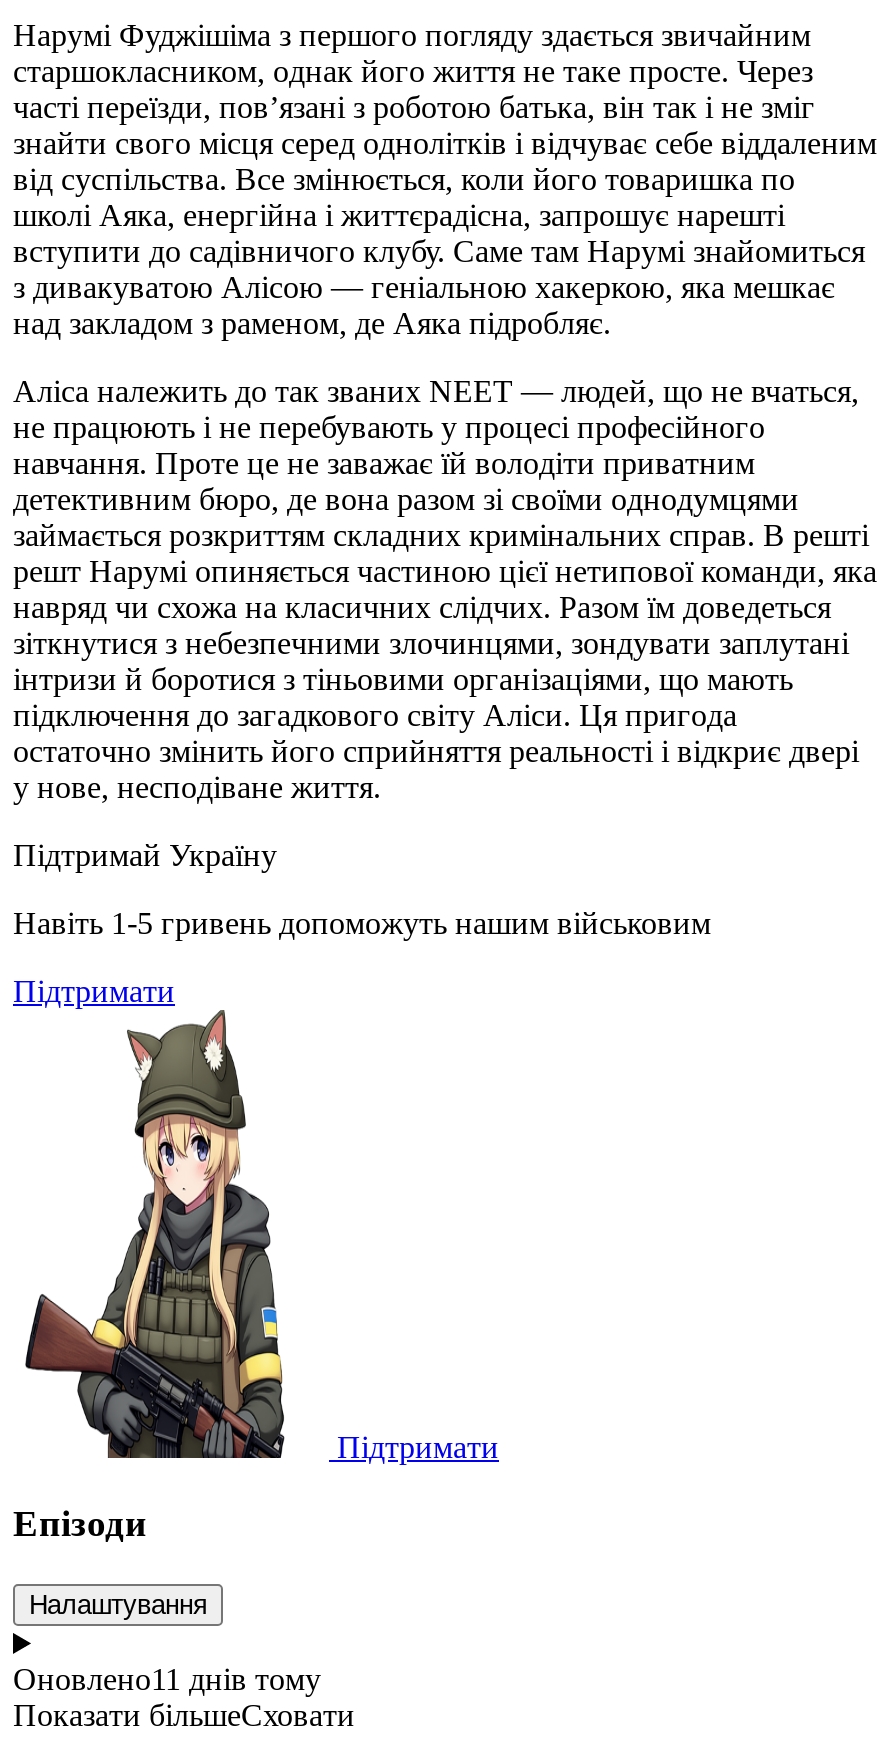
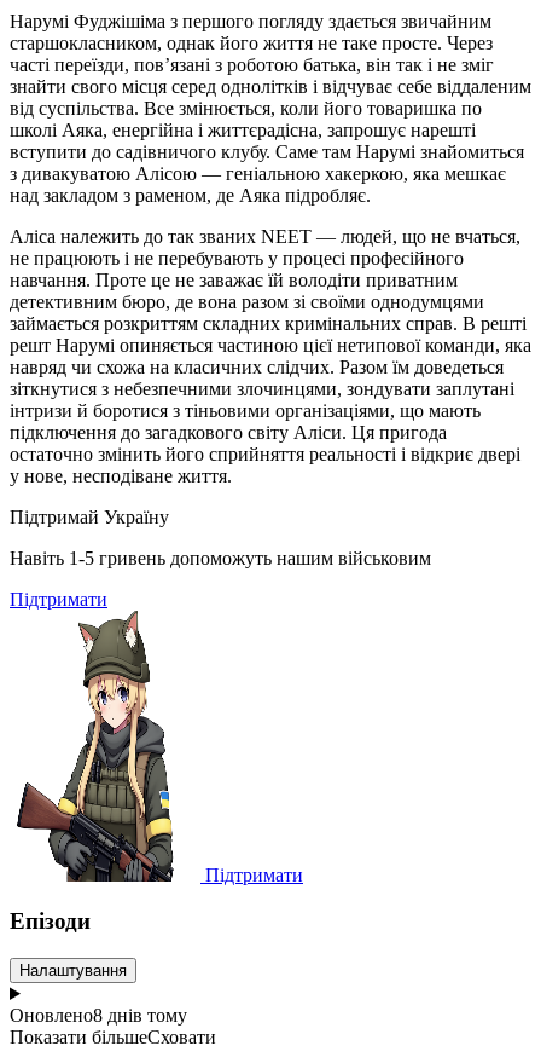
[13,1662,321,1696] Оновлено11 днів тому -> [10,1005,187,1026] Оновлено8 днів тому

